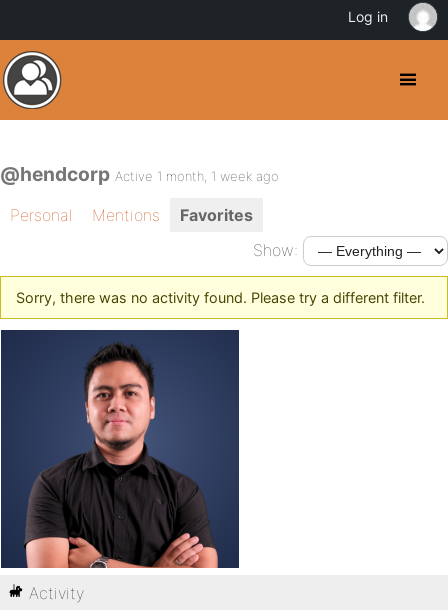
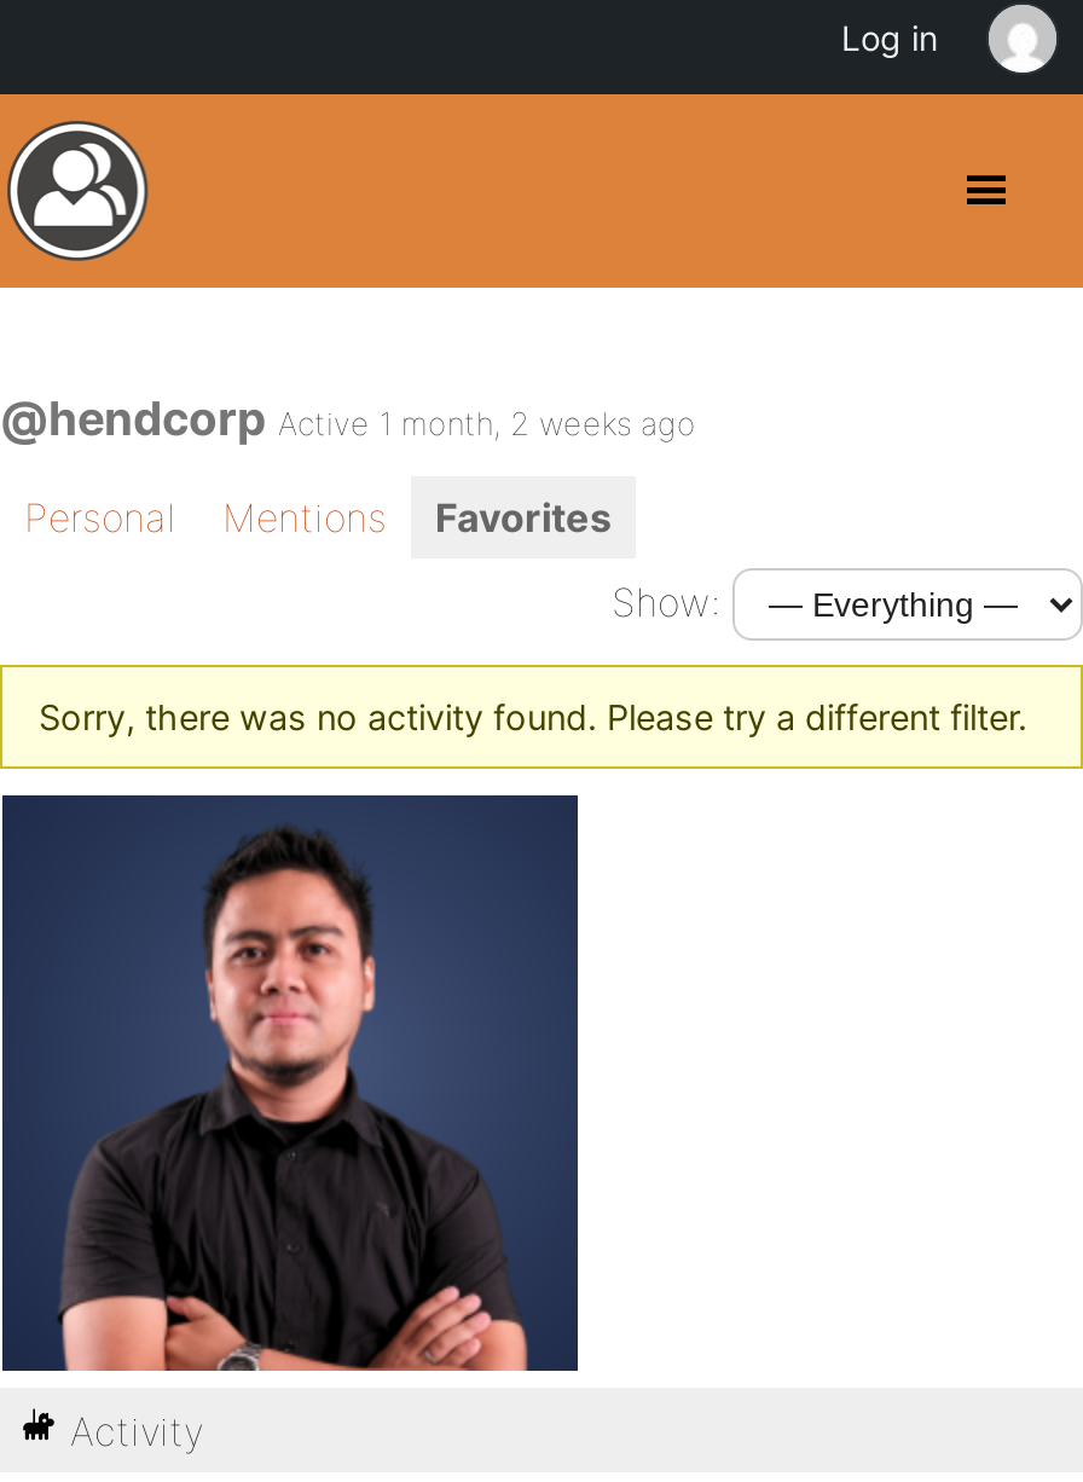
[0,162,279,186] @hendcorp Active 1 month, 1 week ago -> [0,389,696,447] @hendcorp Active 1 month, 2 weeks ago

